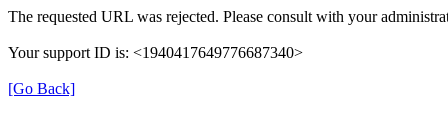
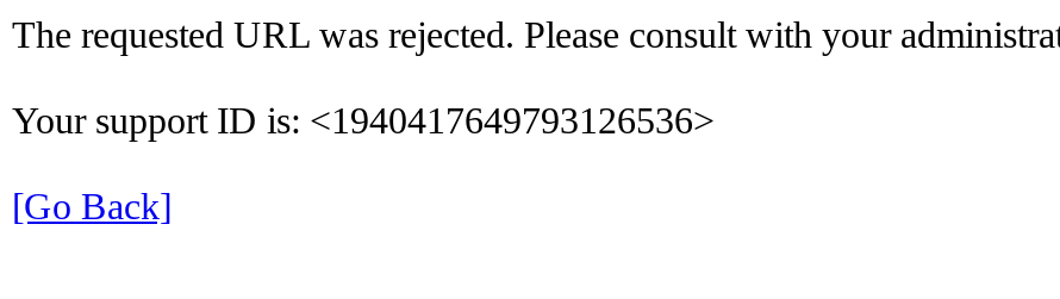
[8,44,303,61] Your support ID is: <1940417649776687340> -> [12,100,715,141] Your support ID is: <1940417649793126536>

